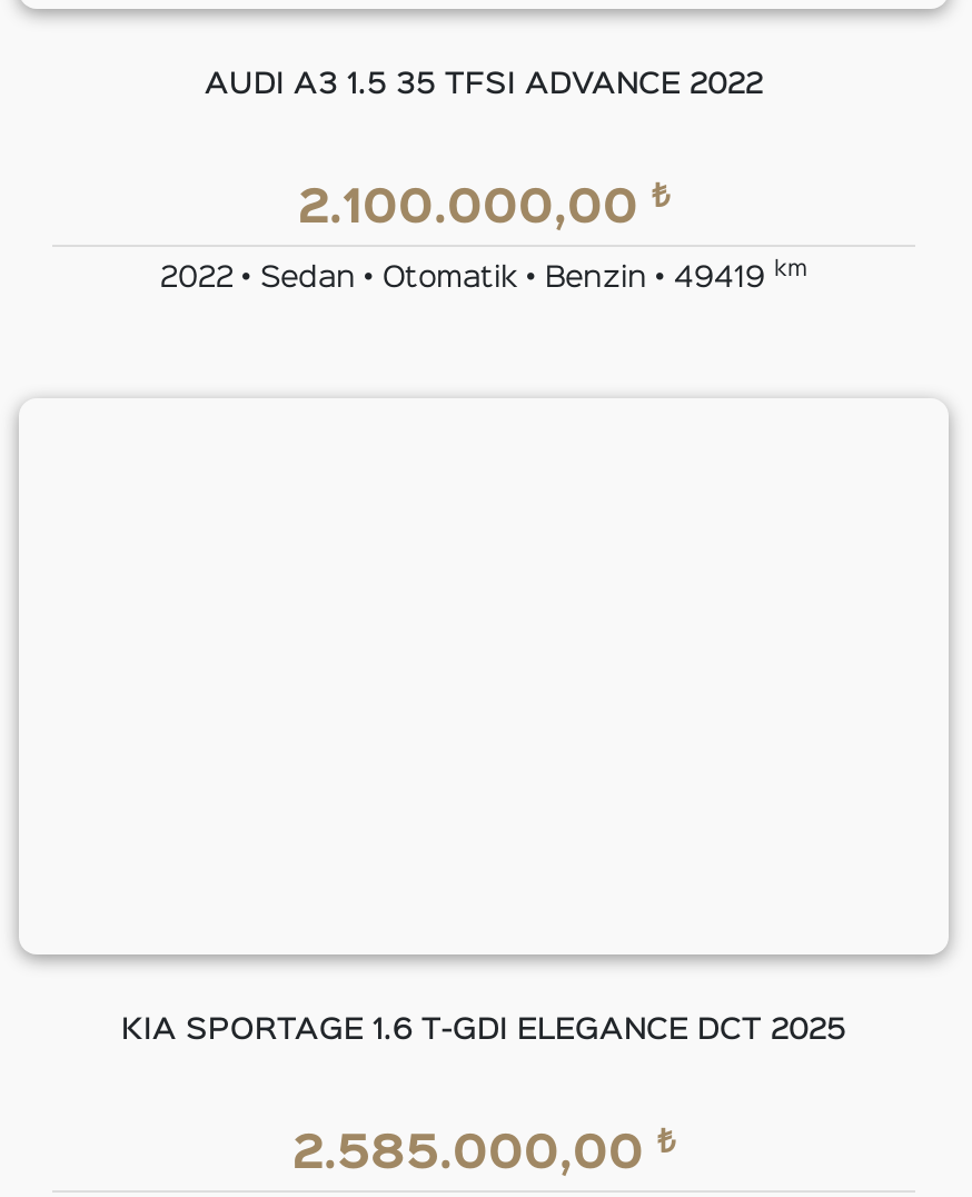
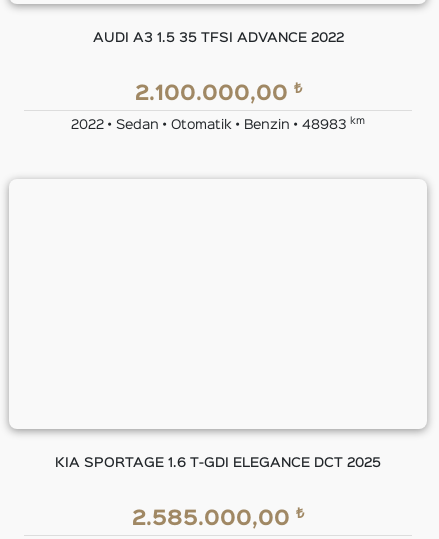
[160,261,807,291] 2022 • Sedan • Otomatik • Benzin • 49419 km -> [71,117,365,131] 2022 • Sedan • Otomatik • Benzin • 48983 km

